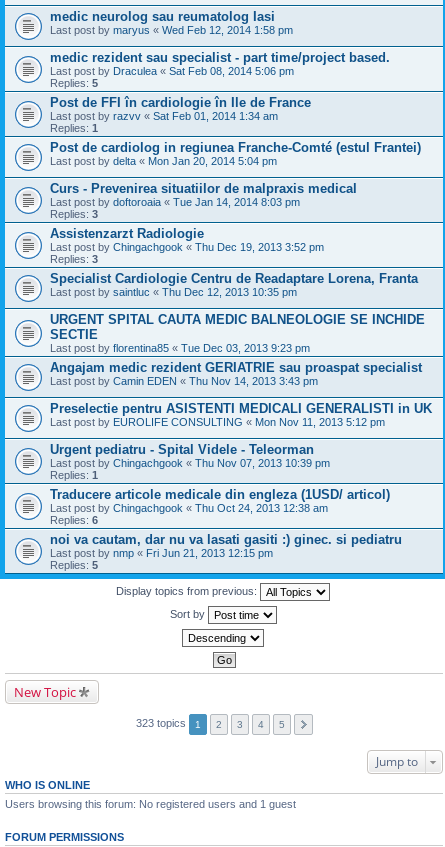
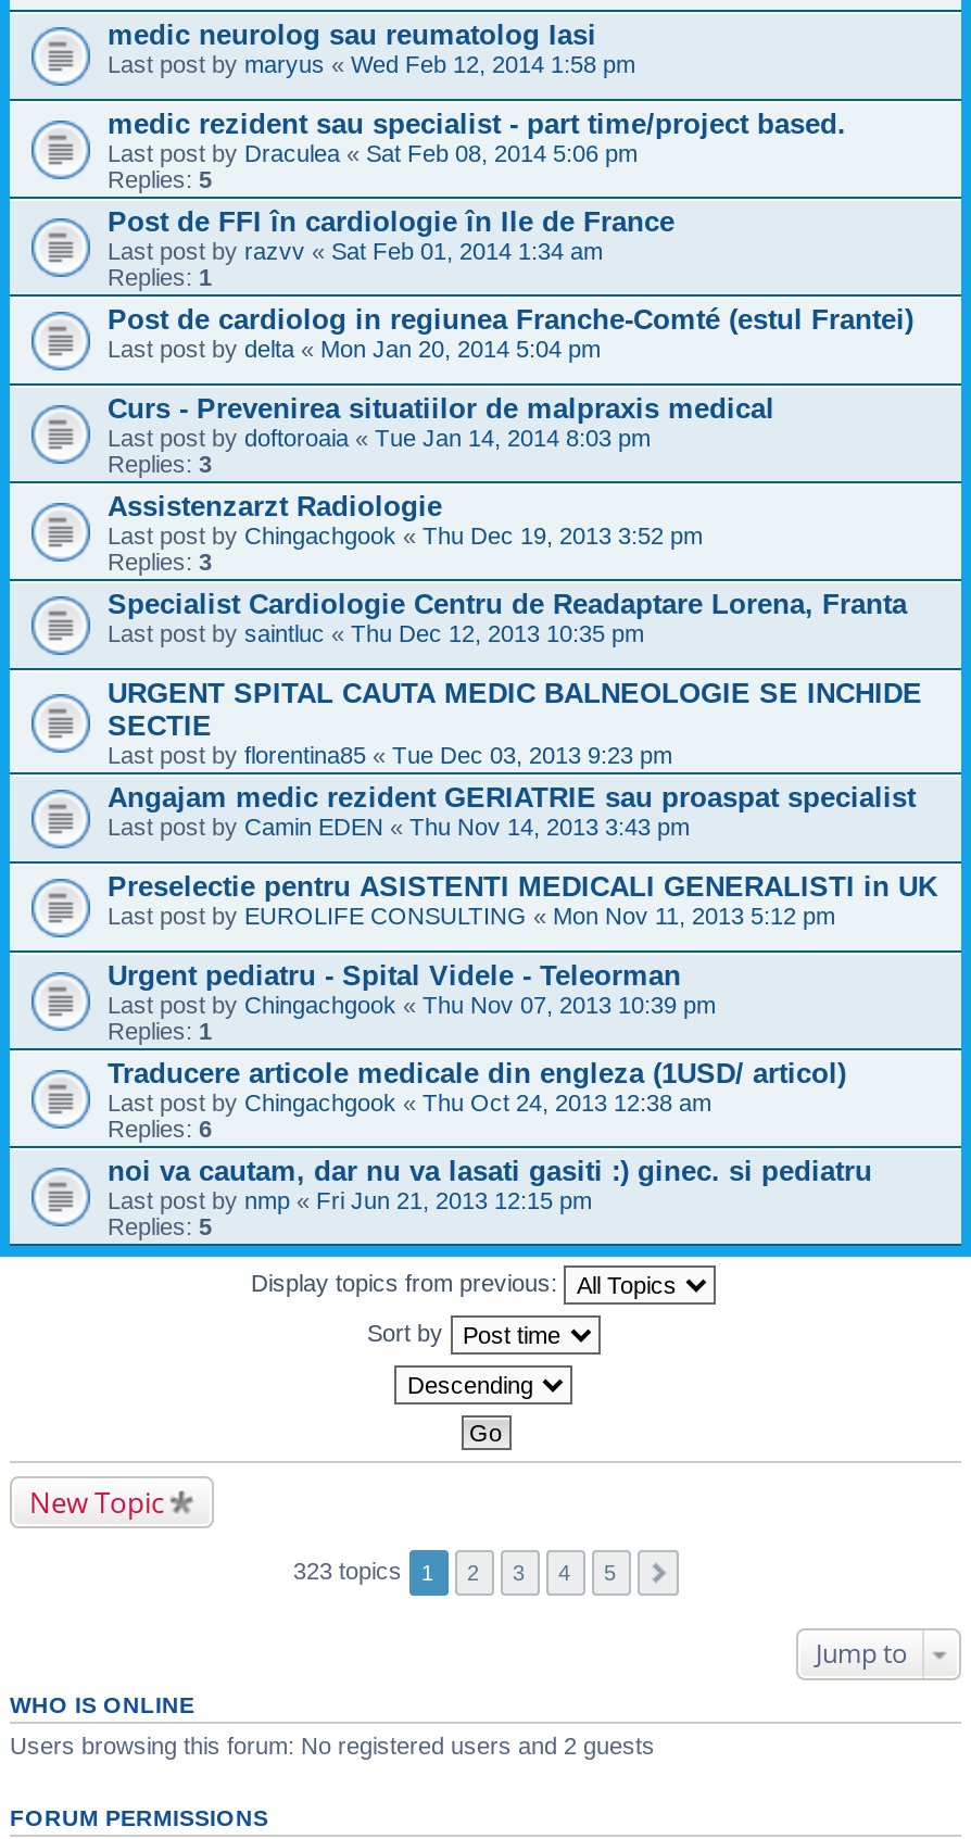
[5,798,296,810] Users browsing this forum: No registered users and 1 guest -> [10,1733,655,1759] Users browsing this forum: No registered users and 2 guests

